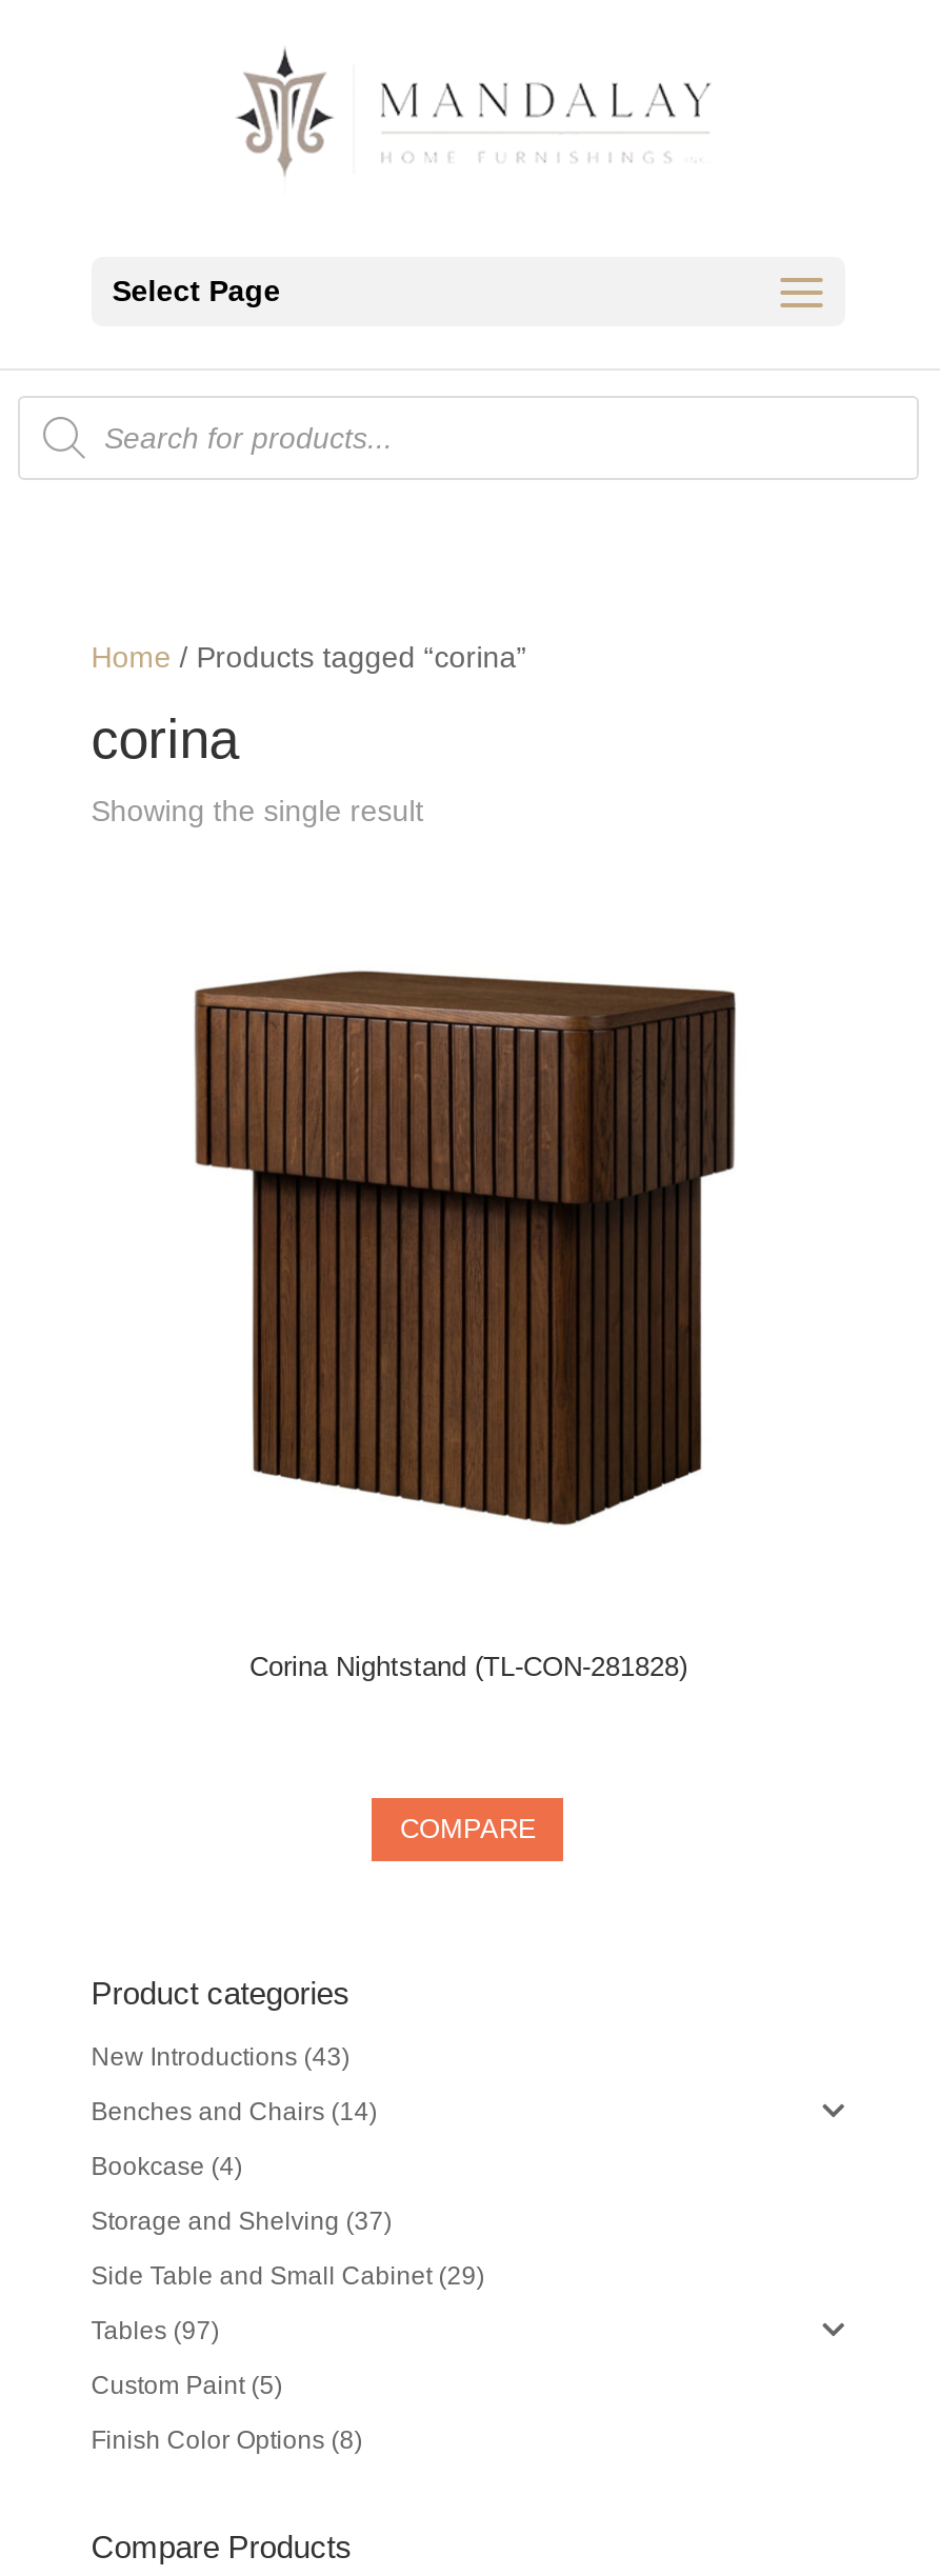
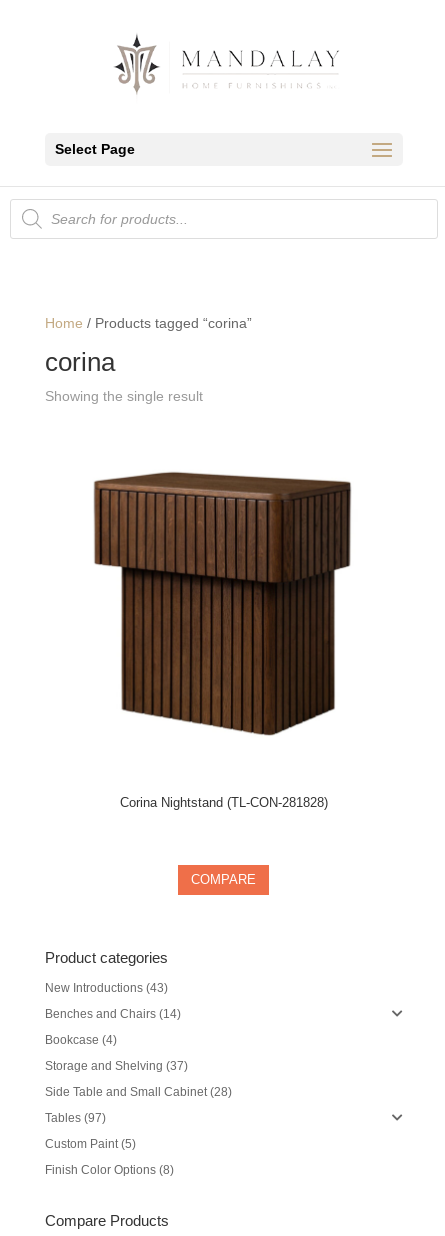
[91,2262,485,2292] Side Table and Small Cabinet (29) -> [45,1085,232,1099] Side Table and Small Cabinet (28)

